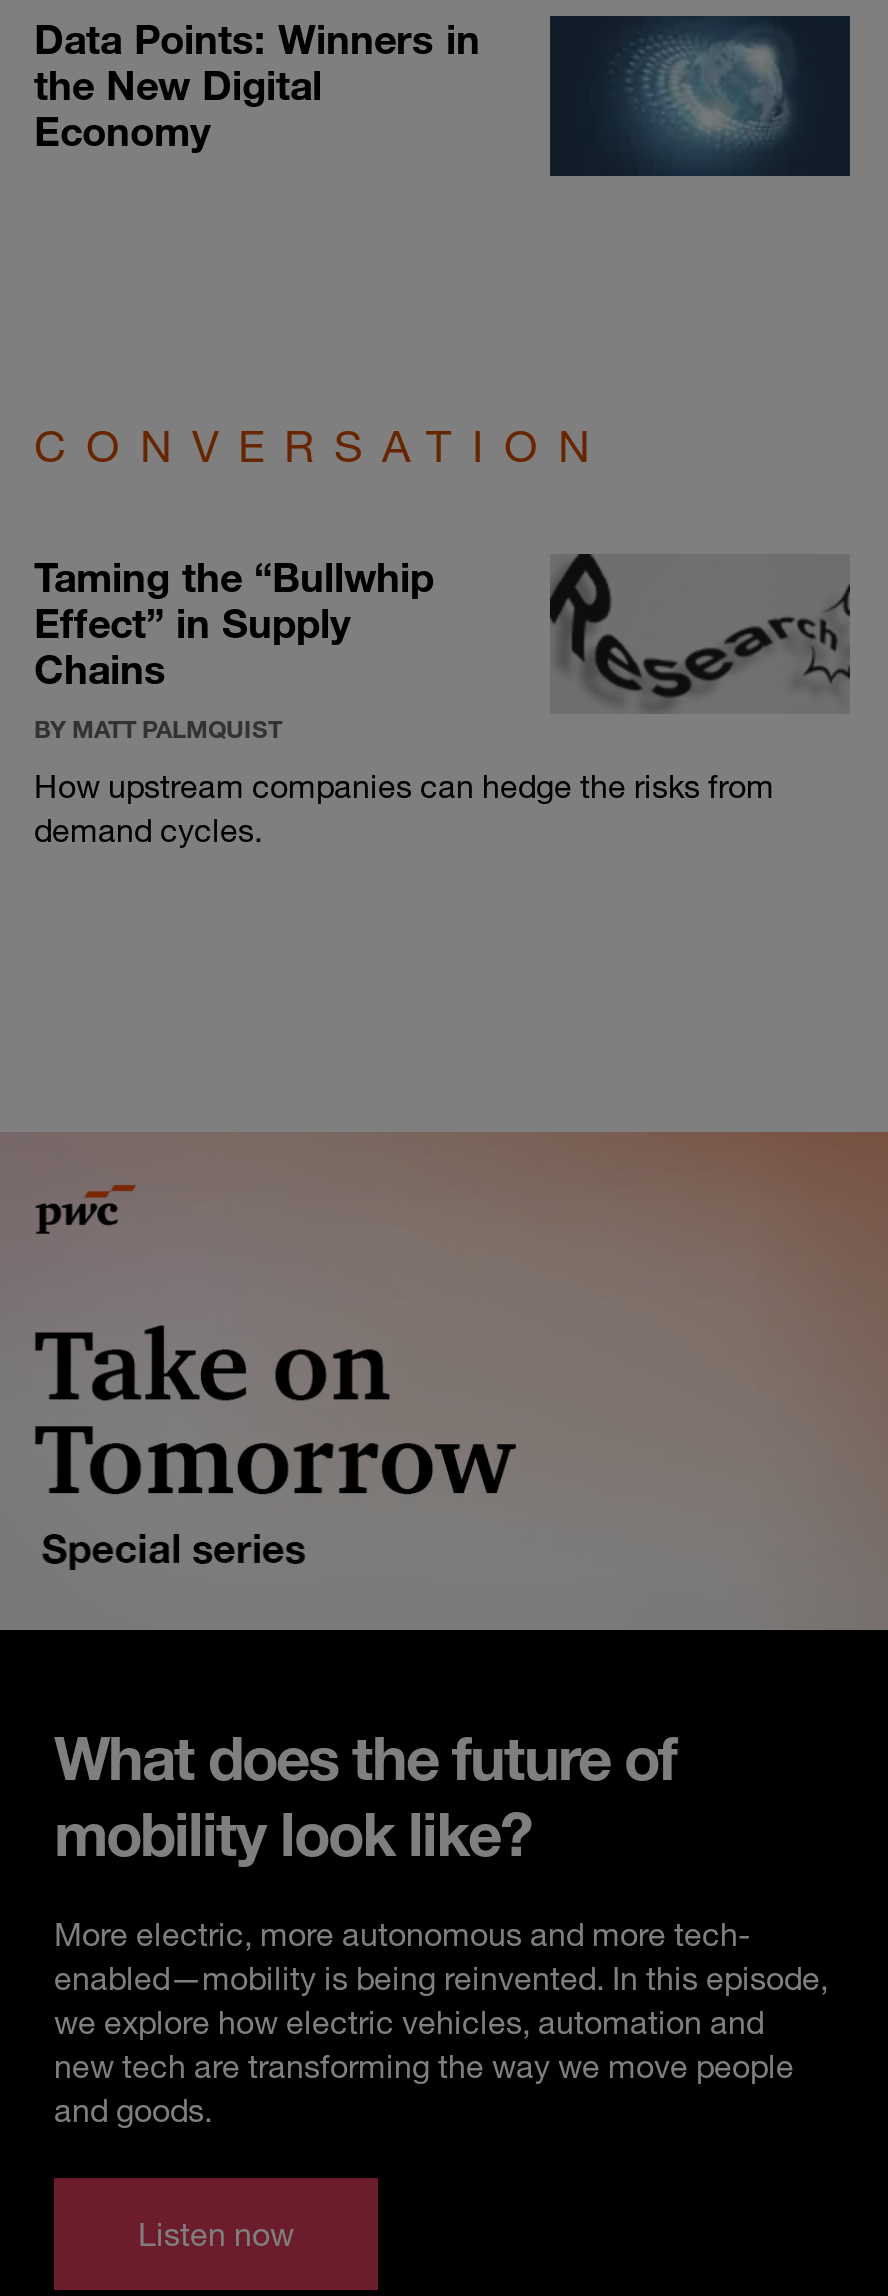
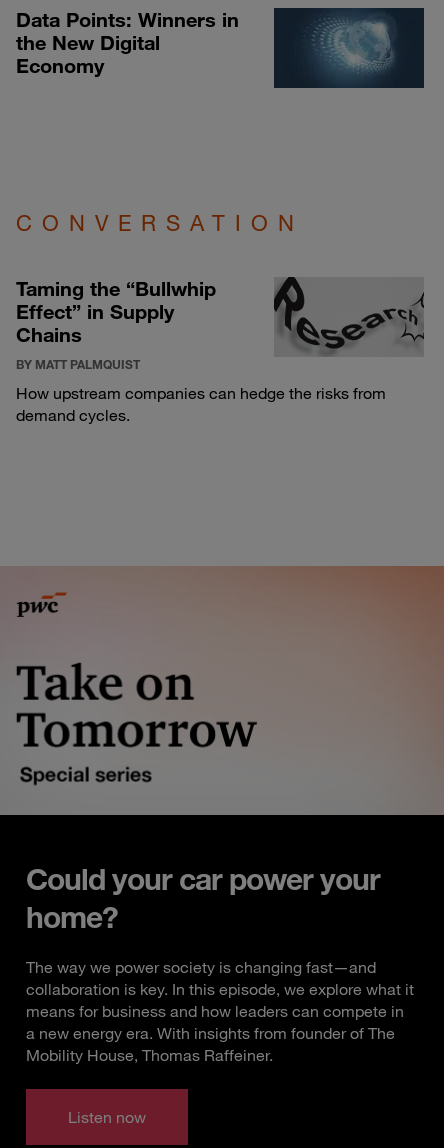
[54,1719,676,1869] What does the future of | mobility look like? -> [26,860,380,935] Could your car power your | home?
[54,1913,828,2129] More electric, more autonomous and more tech- | enabled—mobility is being reinvented. In this episode, | we explore how electric vehicles, automation and | new tech are transforming the way we move people | and goods. -> [26,957,414,1065] The way we power society is changing fast—and | collaboration is key. In this episode, we explore what it | means for business and how leaders can compete in | a new energy era. With insights from founder of The | Mobility House, Thomas Raffeiner.

